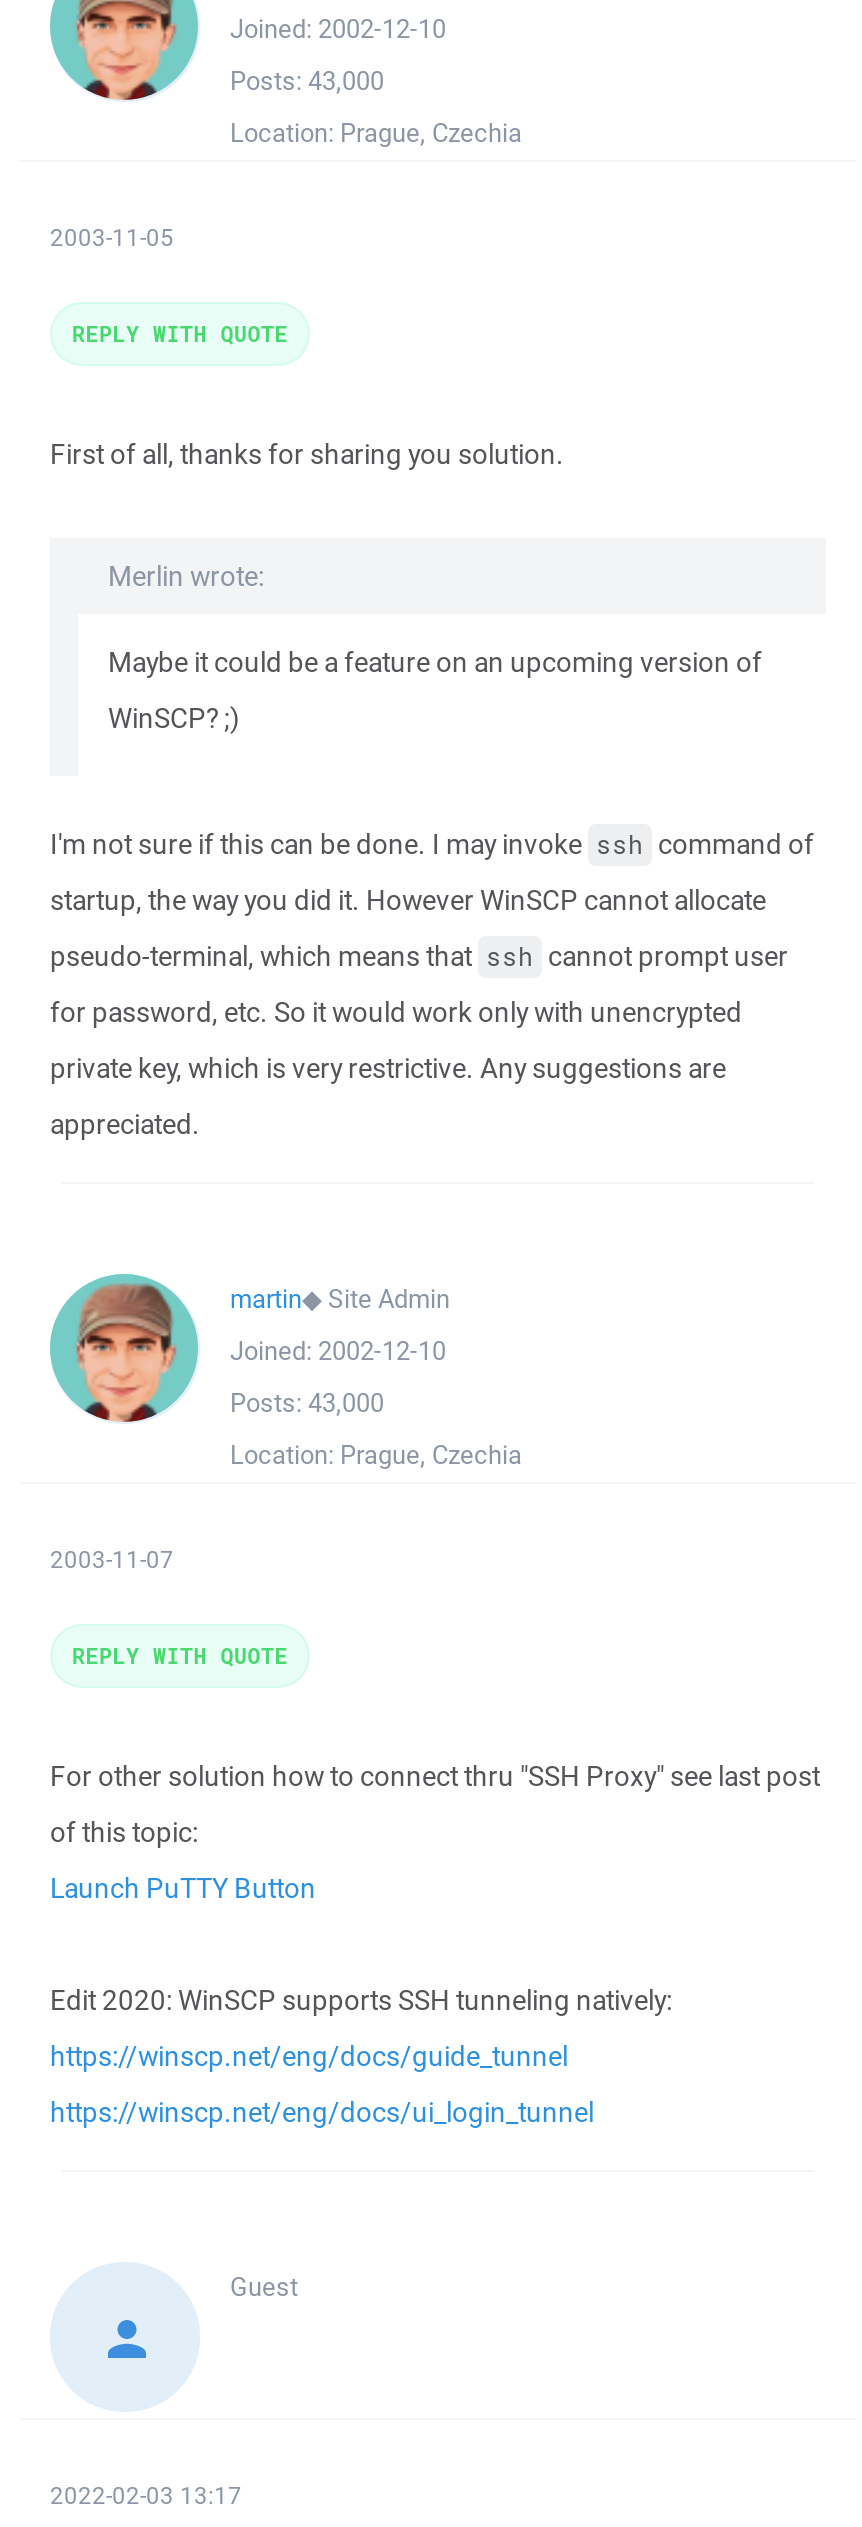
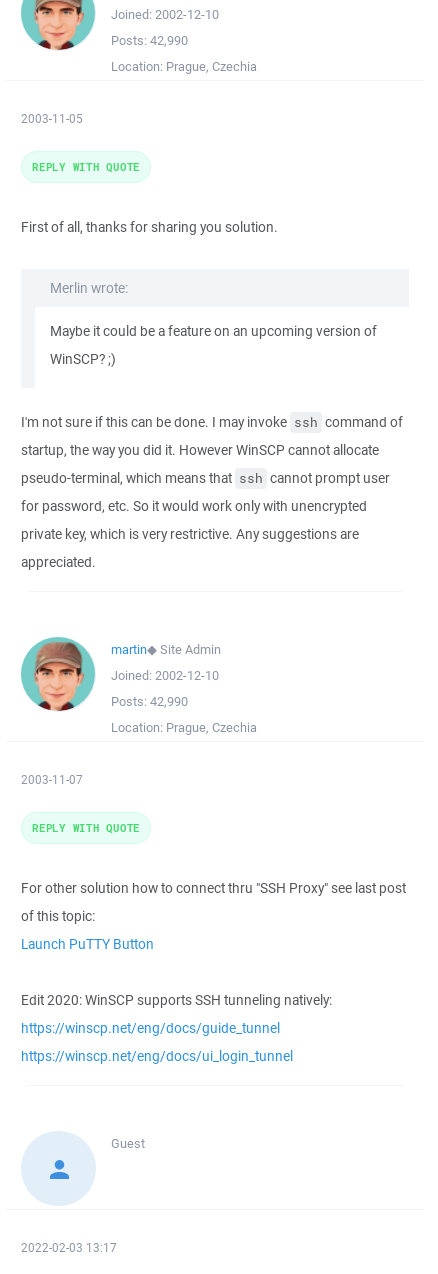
[230,64,384,98] Posts: 43,000 -> [111,32,188,49] Posts: 42,990
[230,1386,384,1420] Posts: 43,000 -> [111,693,188,710] Posts: 42,990

